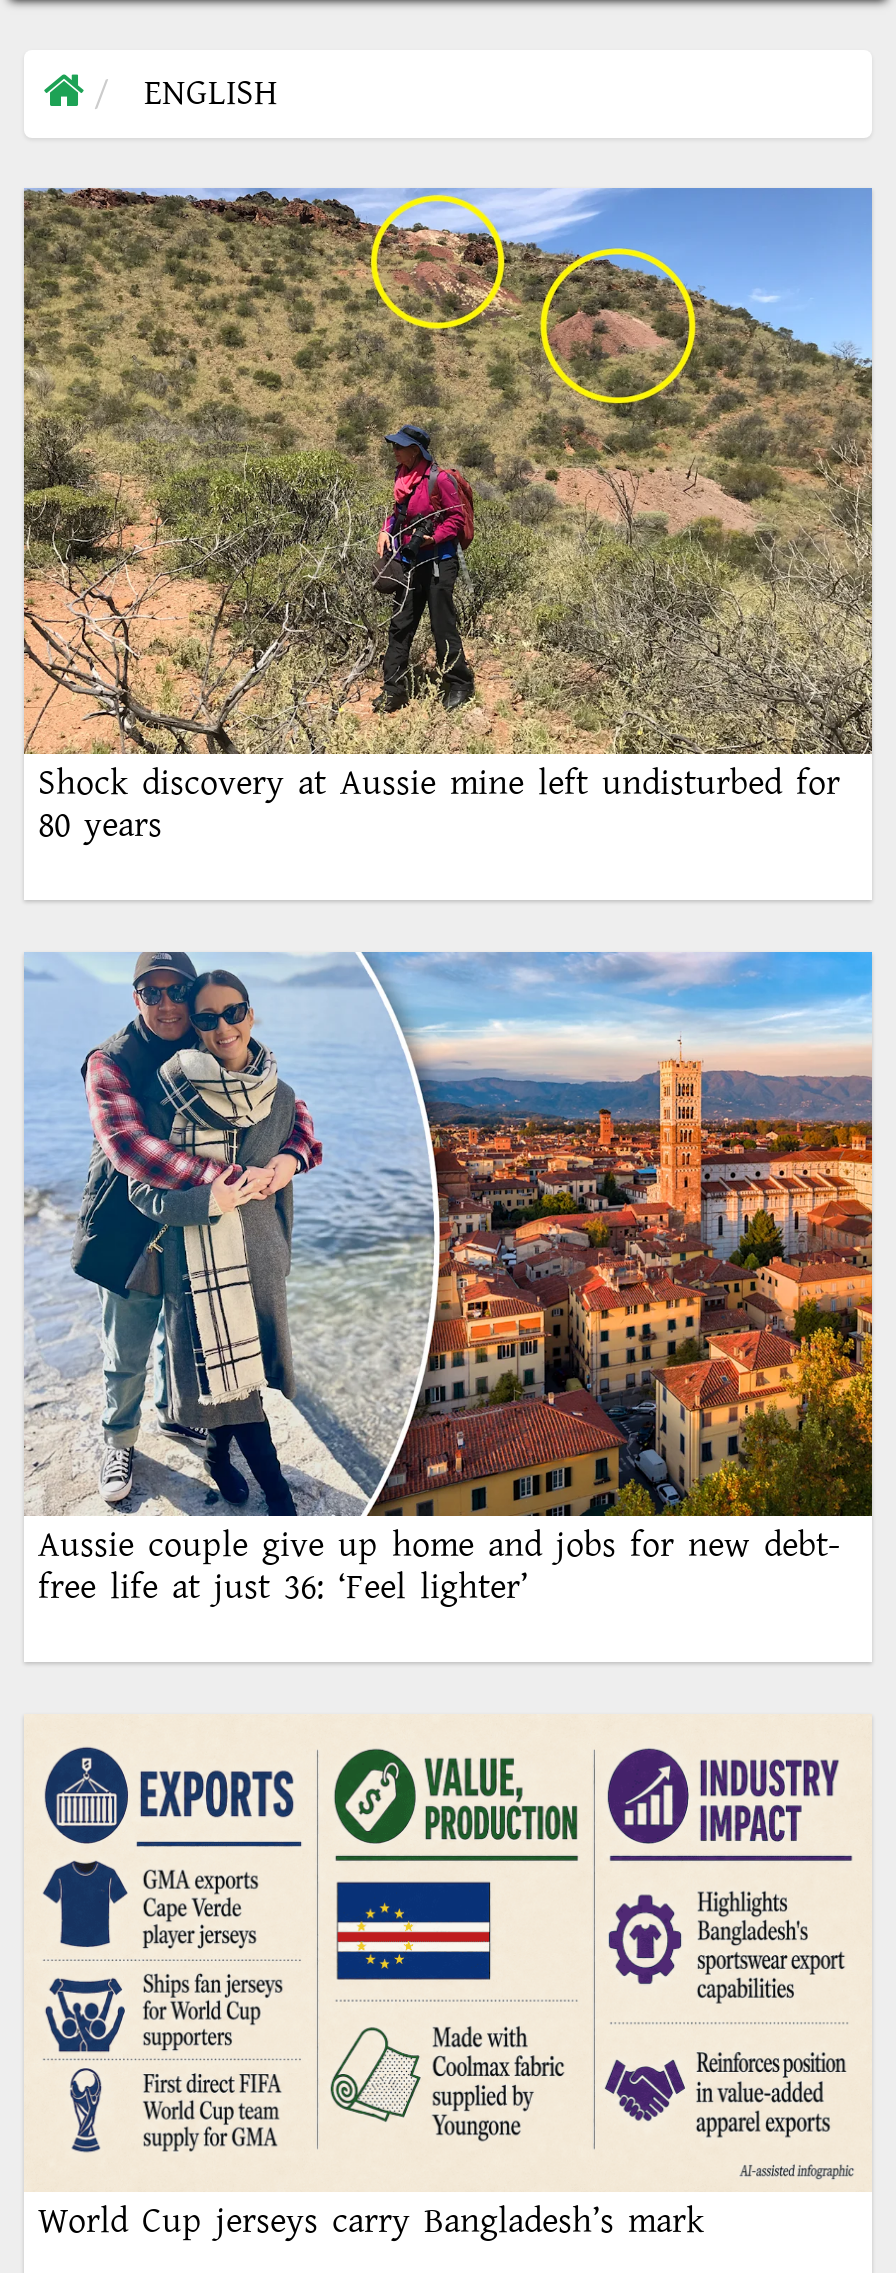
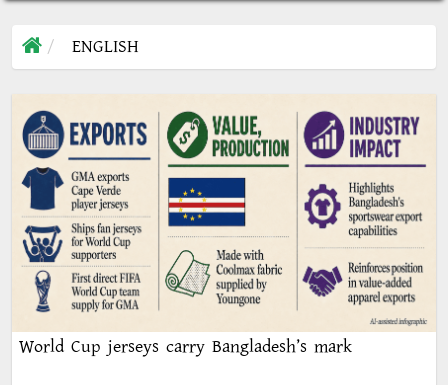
[22,186,874,851] [image] | Shock discovery at Aussie mine left undisturbed for | 80 years -> none
[22,948,874,1615] [image] | Aussie couple give up home and jobs for new debt- | free life at just 36: ‘Feel lighter’ -> none

